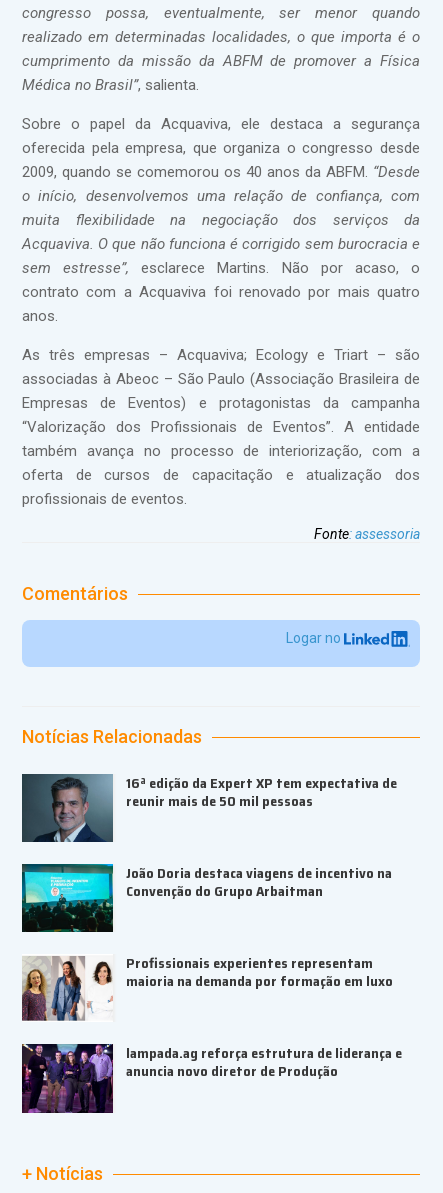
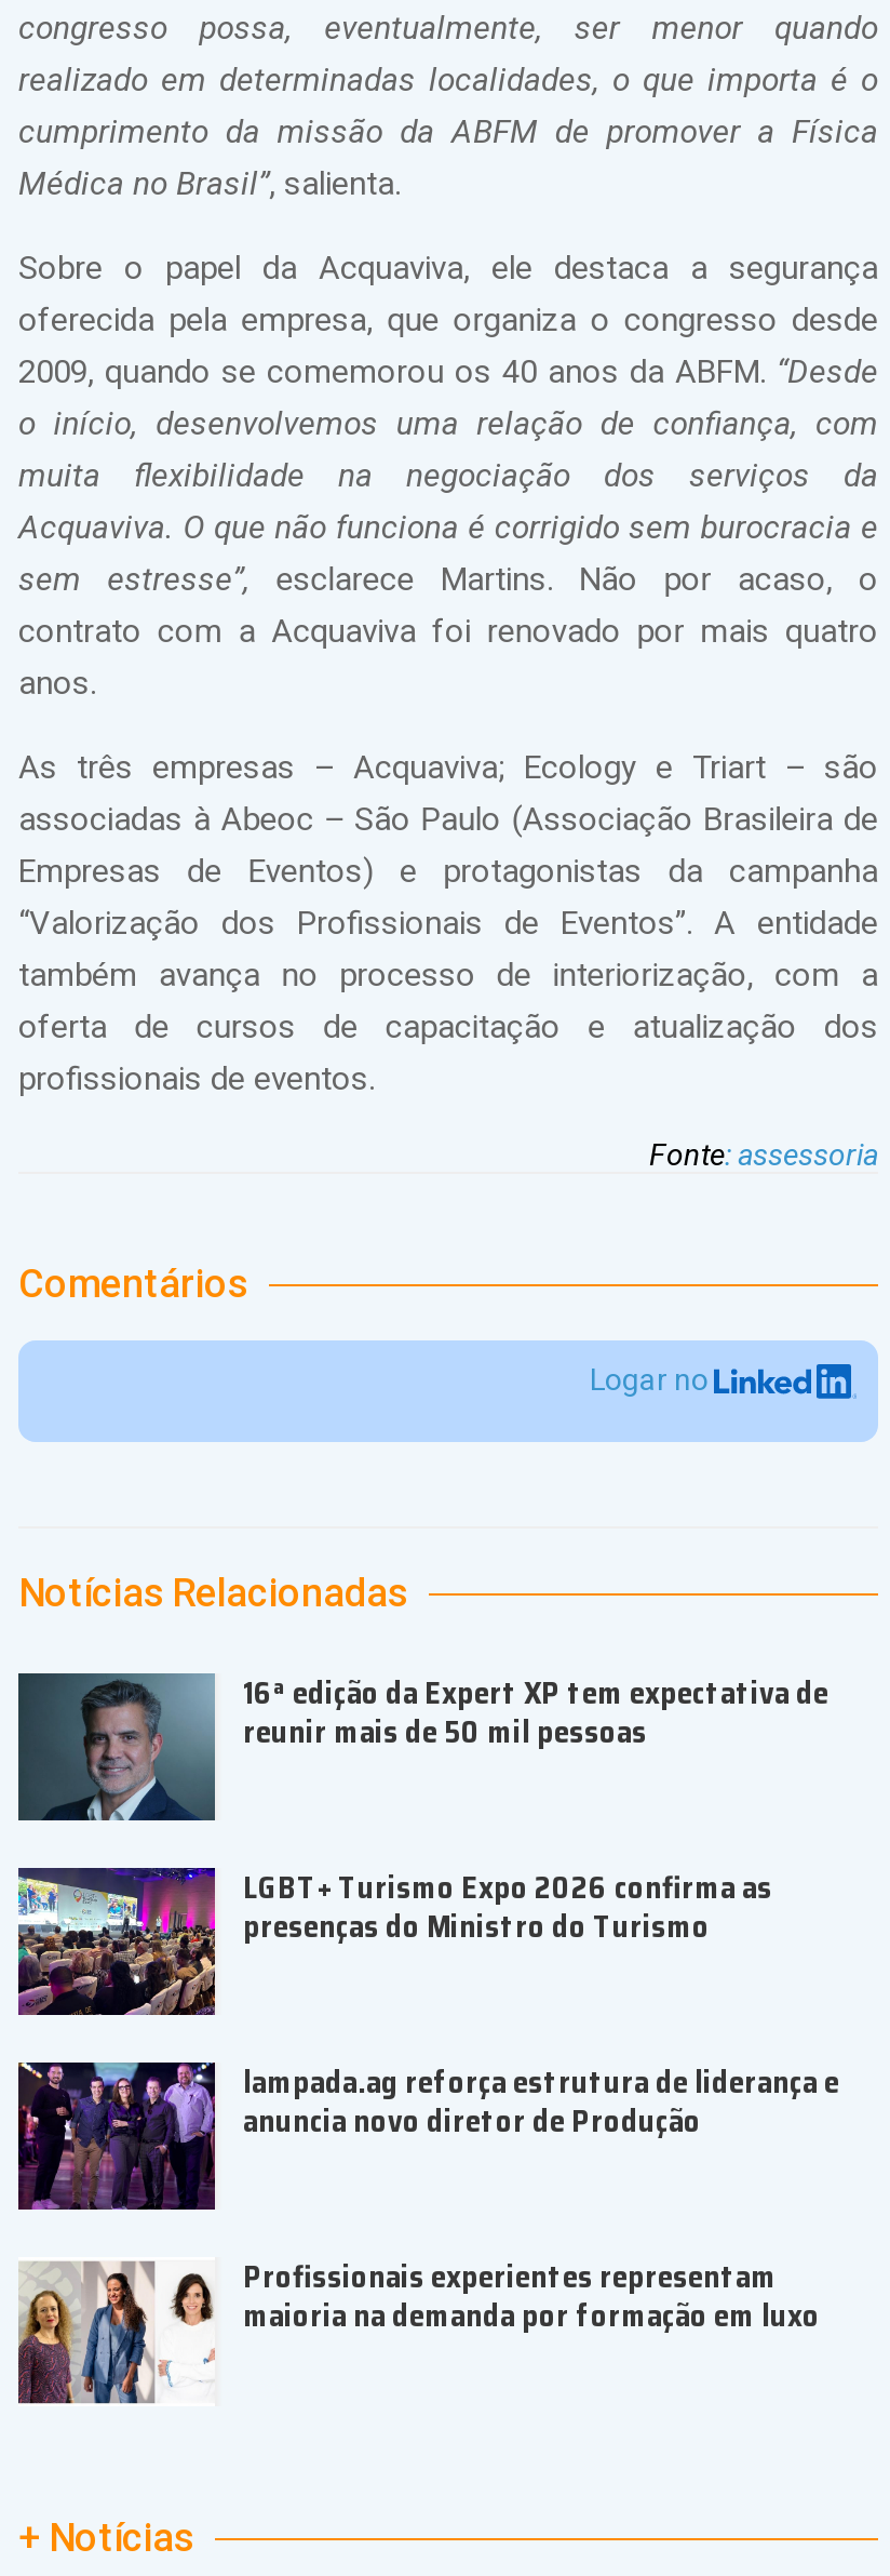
[21,862,392,933] [image] | João Doria destaca viagens de incentivo na | Convenção do Grupo Arbaitman -> [16,1863,772,2017] [image] | LGBT+ Turismo Expo 2026 confirma as | presenças do Ministro do Turismo
moved [20,952,393,1024] -> [14,2253,820,2408]: [image] | Profissionais experientes representam | maioria na demanda por formação em luxo
moved [21,1042,402,1114] -> [16,2058,839,2212]: [image] | lampada.ag reforça estrutura de liderança e | anuncia novo diretor de Produção

